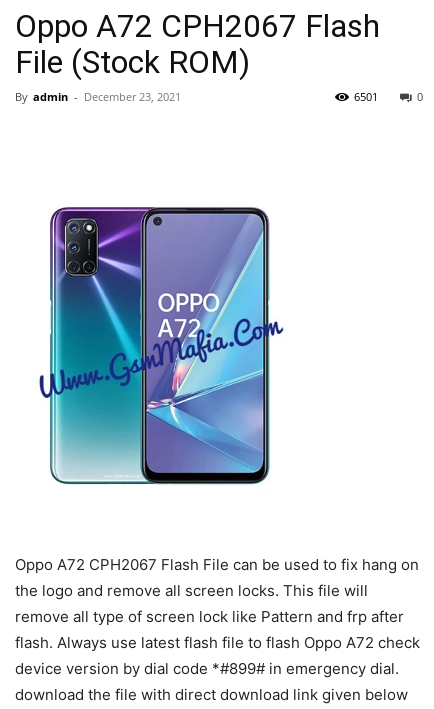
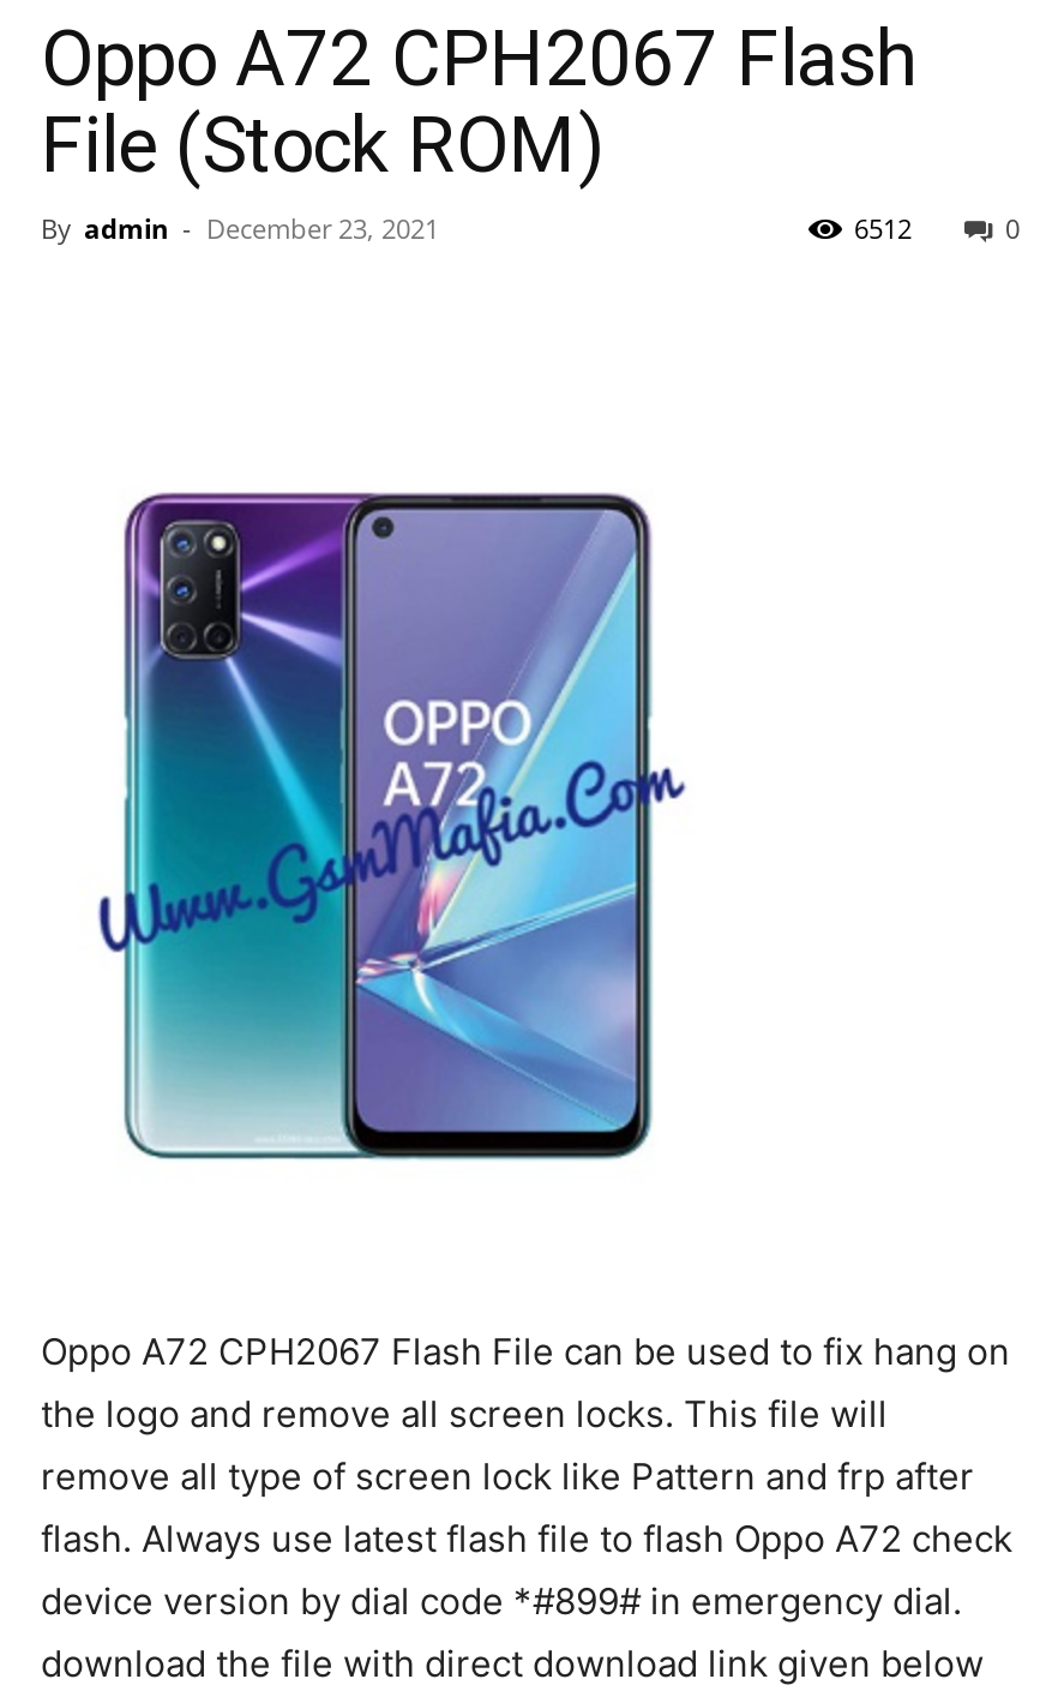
[354,89,378,104] 6501 -> [854,210,912,246] 6512

